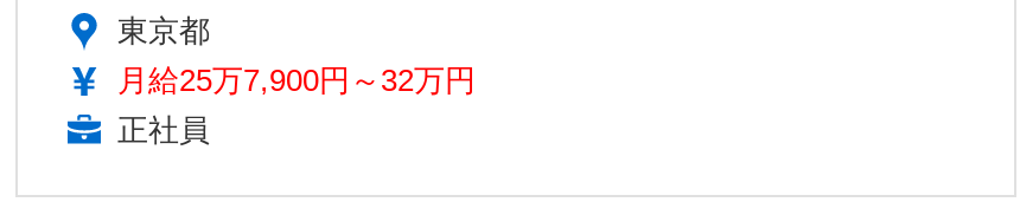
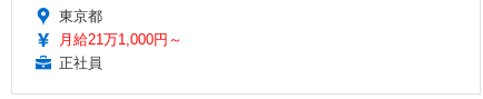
[117,63,476,98] 月給25万7,900円～32万円 -> [59,31,183,48] 月給21万1,000円～

